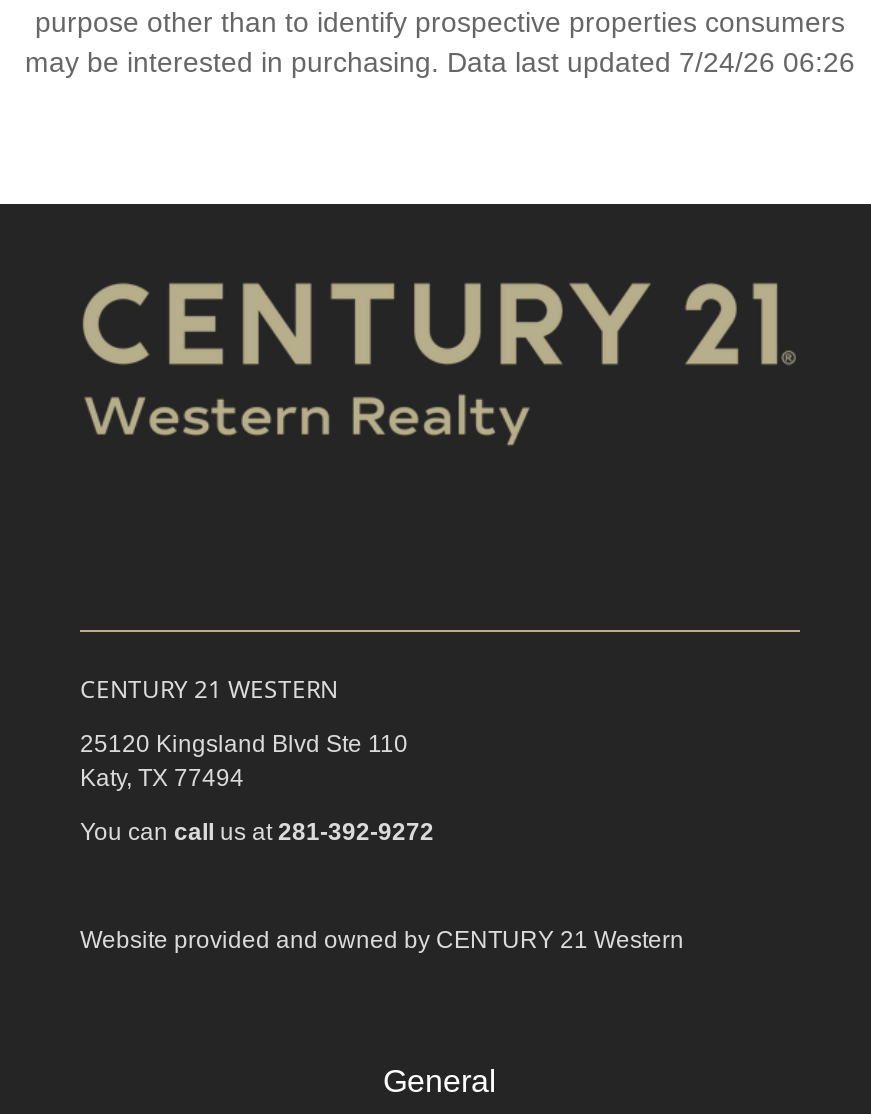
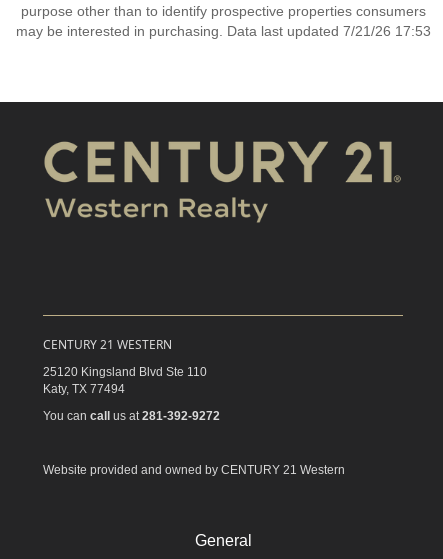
[25,46,855,78] may be interested in purchasing. Data last updated 7/24/26 06:26 -> [15,23,430,39] may be interested in purchasing. Data last updated 7/21/26 17:53

